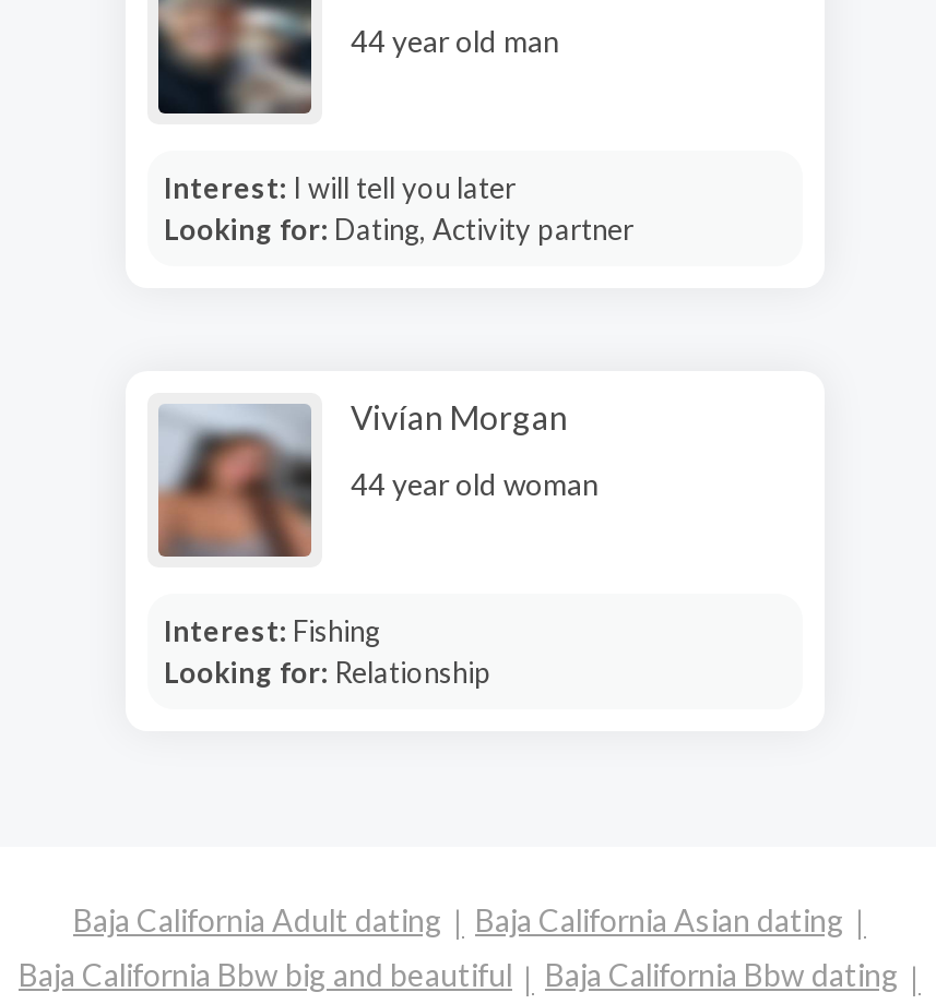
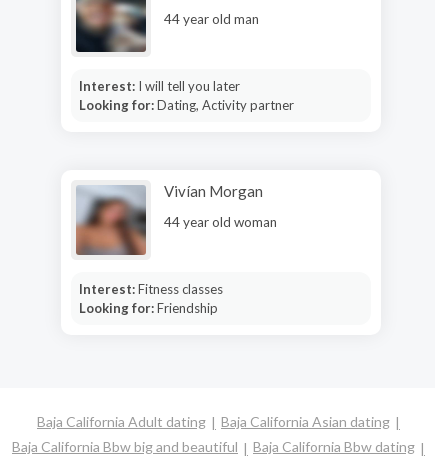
[164,612,491,689] Interest: Fishing | Looking for: Relationship -> [78,280,222,315] Interest: Fitness classes | Looking for: Friendship

